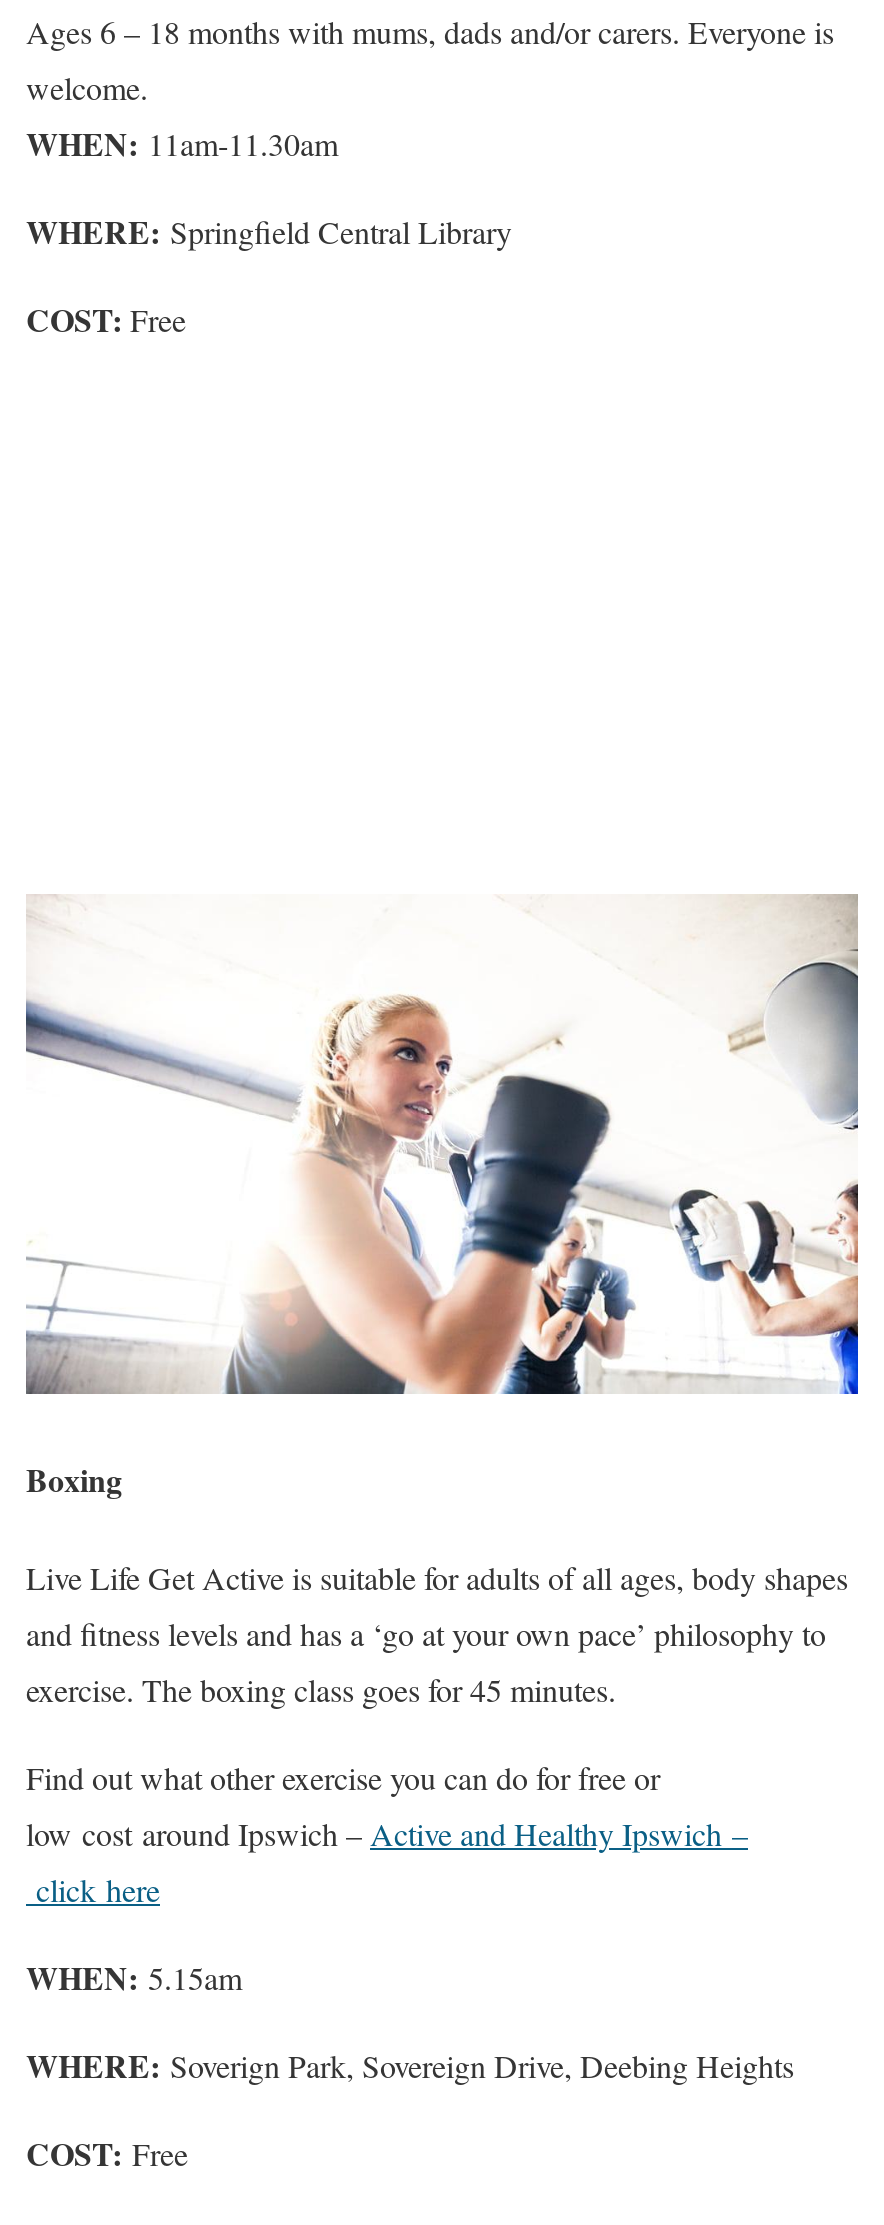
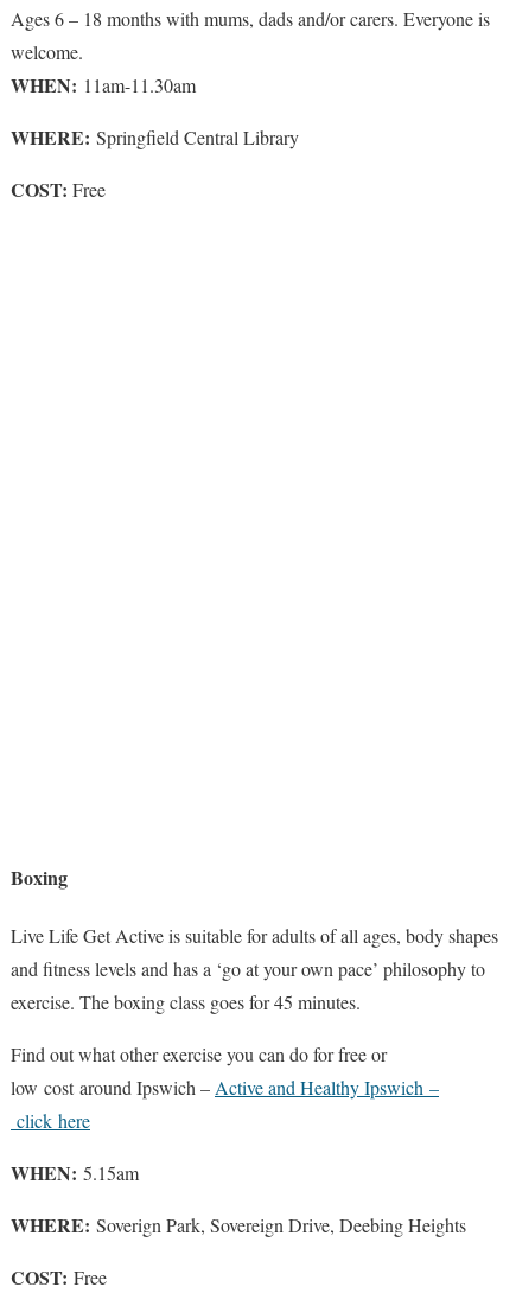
[24,892,860,1396] [image] -> none

